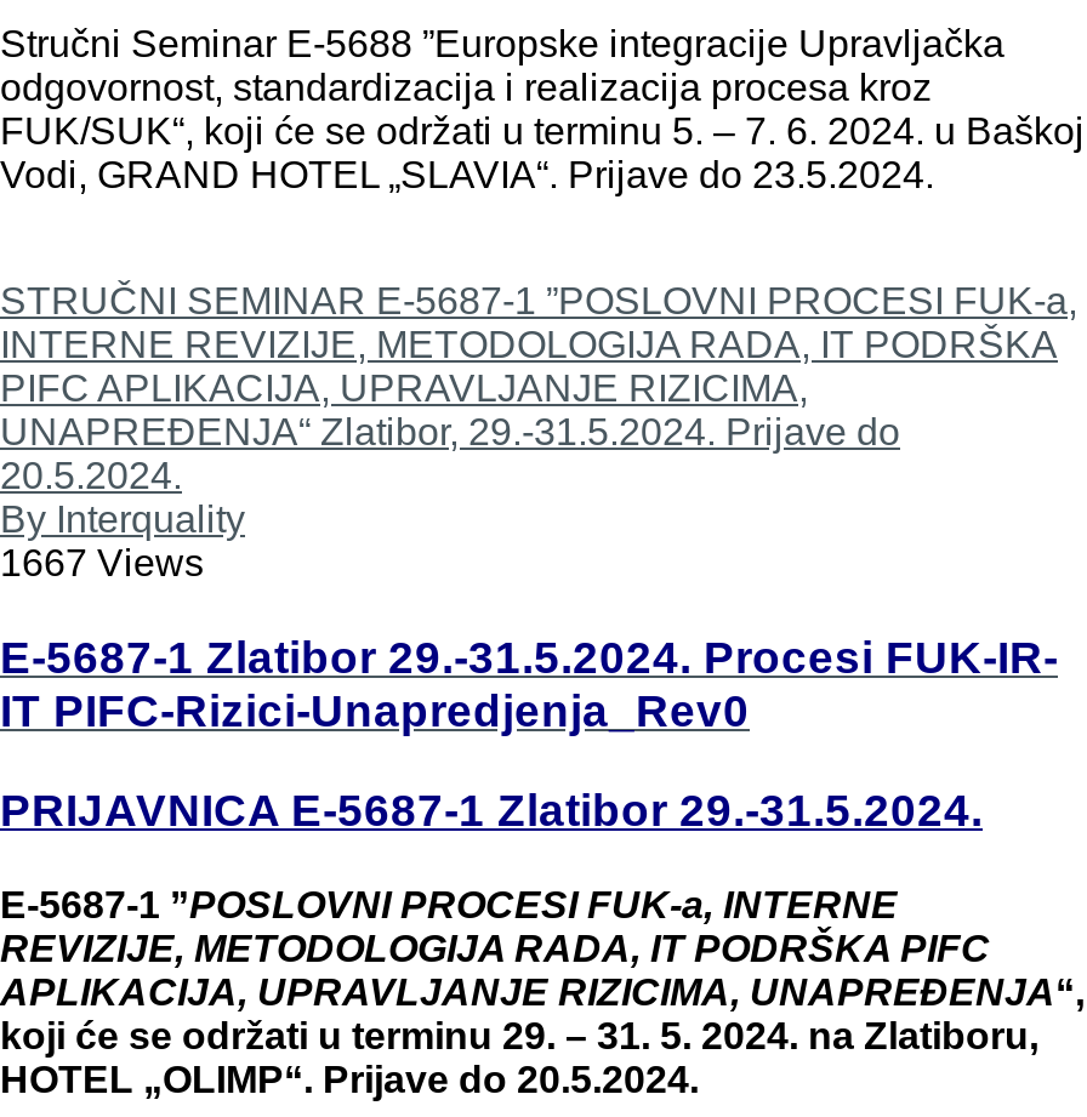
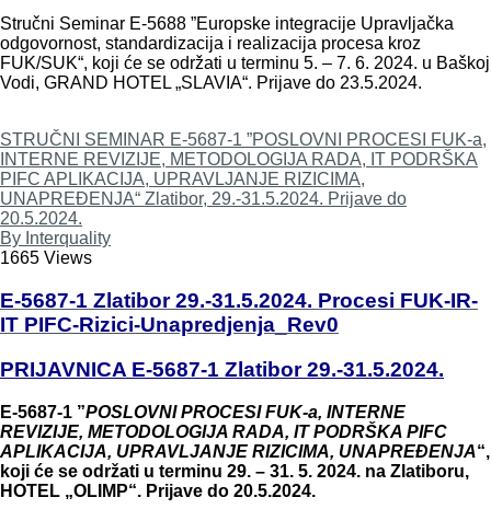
[0,543,204,585] 1667 Views -> [0,249,92,268] 1665 Views

